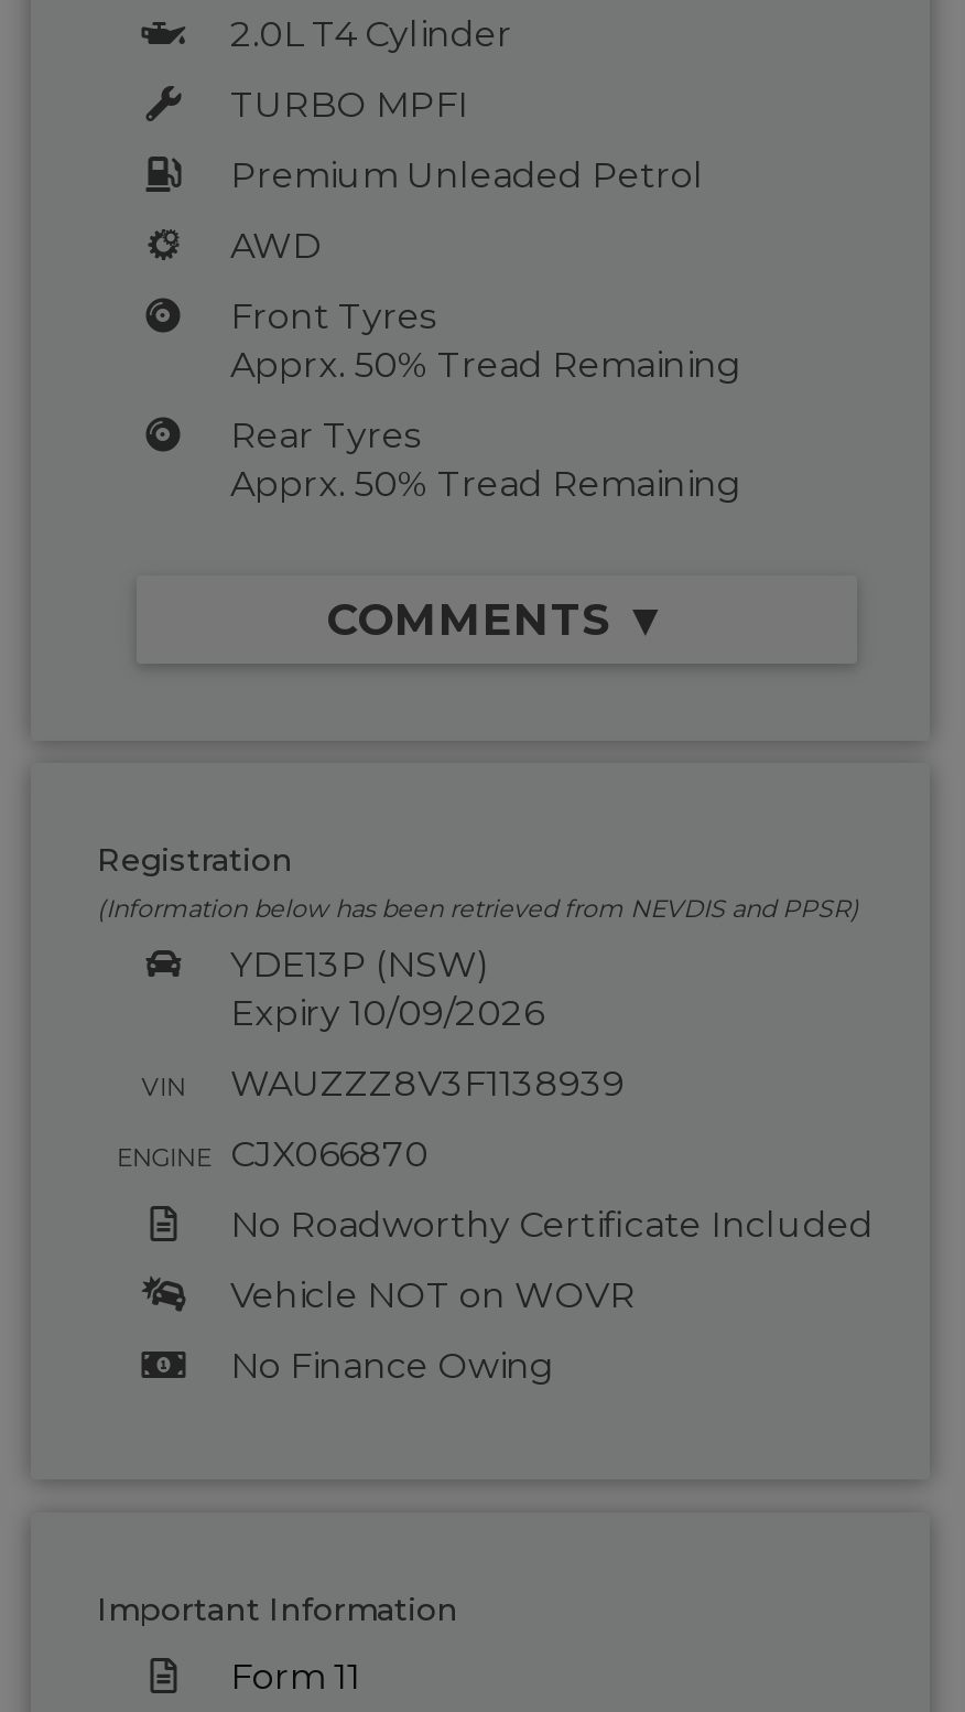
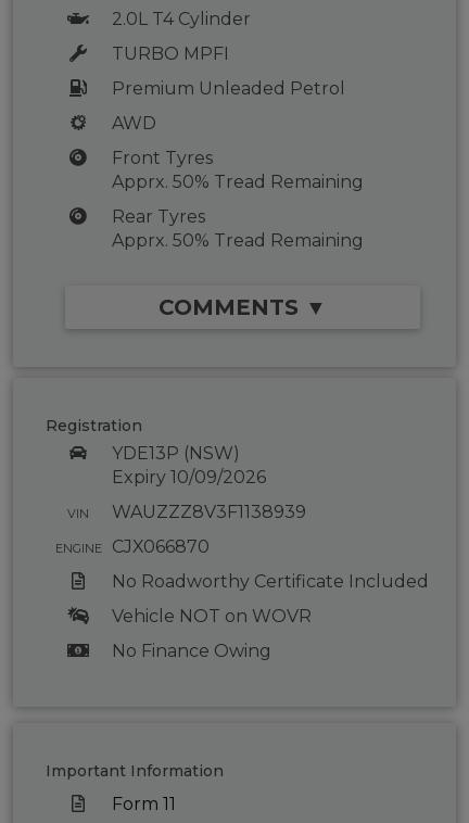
[97,894,859,924] (Information below has been retrieved from NEVDIS and PPSR) -> none

